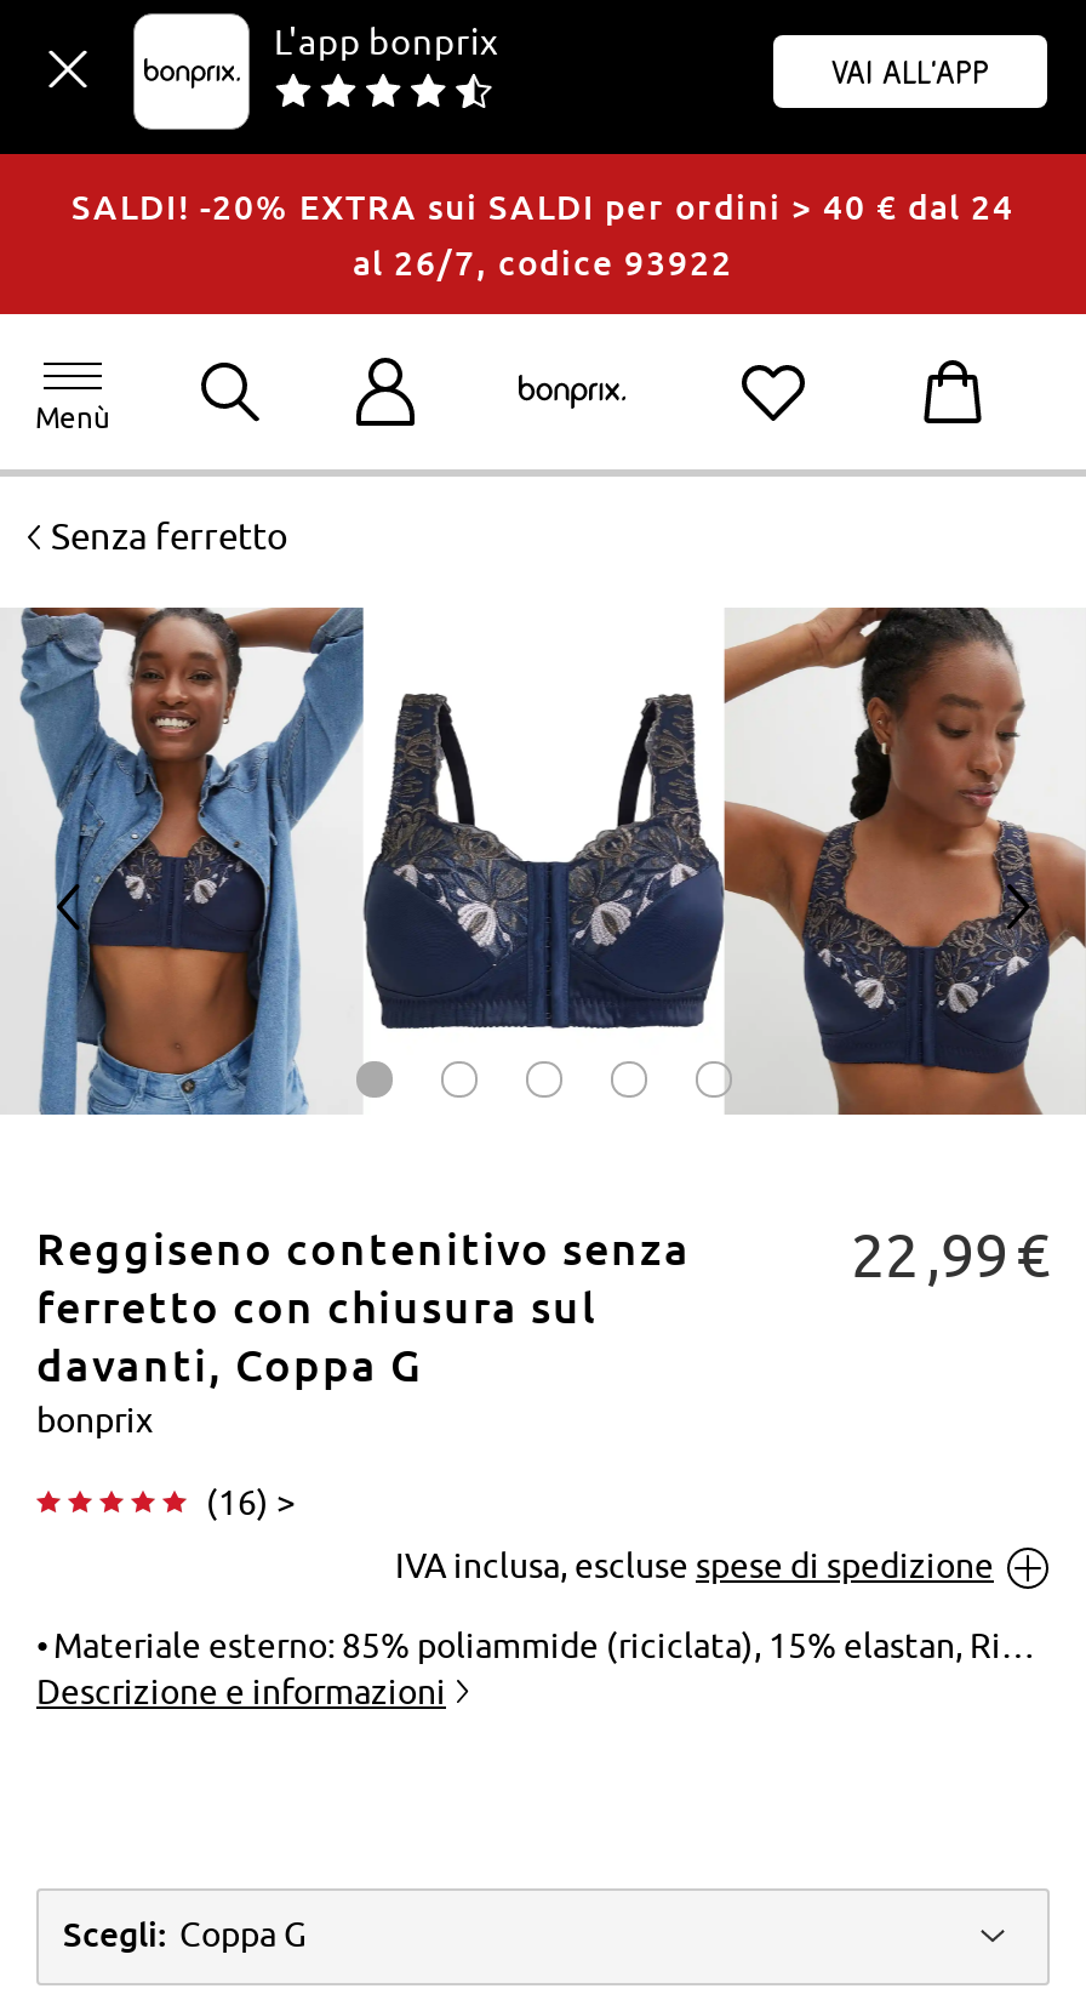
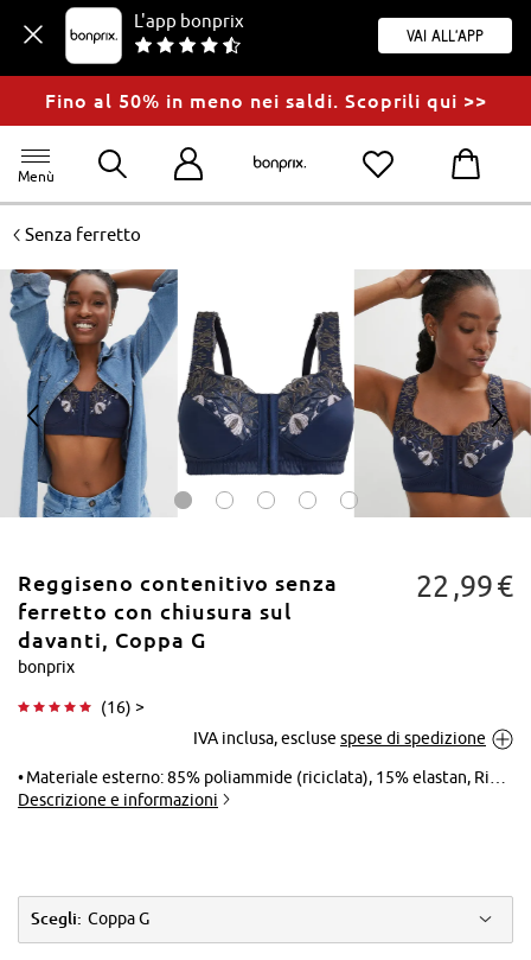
[72,188,1014,283] SALDI! -20% EXTRA sui SALDI per ordini > 40 € dal 24 | al 26/7, codice 93922 -> [44,90,487,112] Fino al 50% in meno nei saldi. Scoprili qui >>

